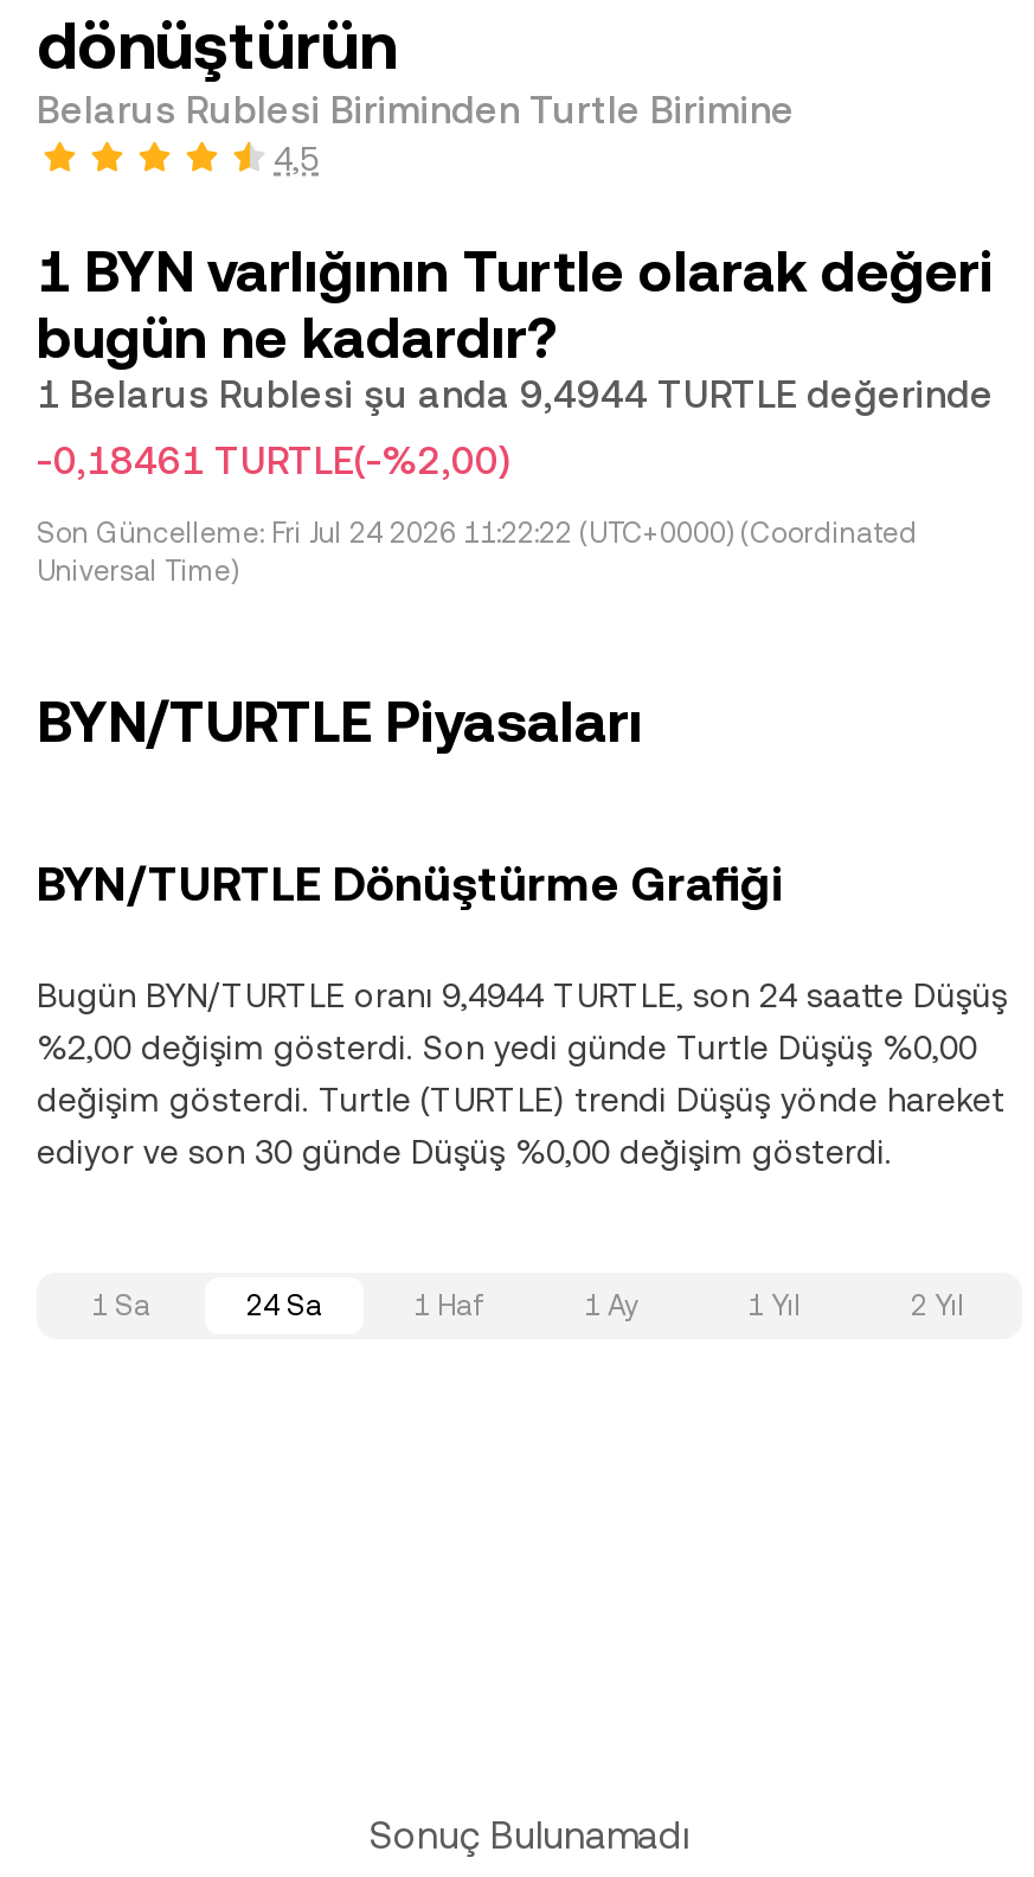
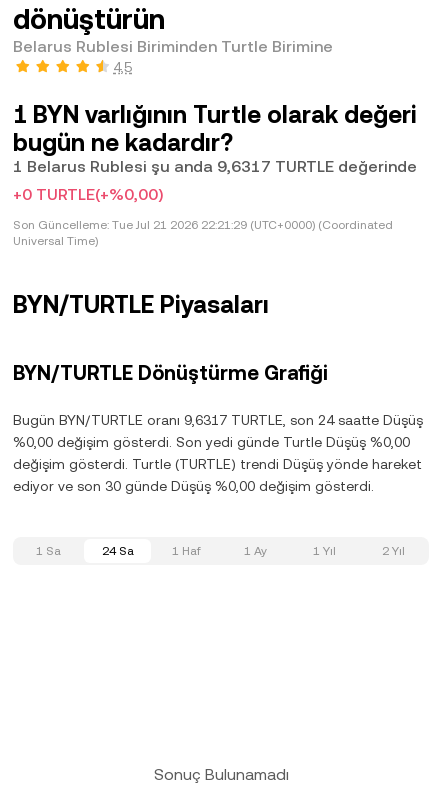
[37,372,994,417] 1 Belarus Rublesi şu anda 9,4944 TURTLE değerinde -> [13,157,417,176] 1 Belarus Rublesi şu anda 9,6317 TURTLE değerinde
[37,438,510,483] -0,18461 TURTLE(-%2,00) -> [13,185,163,204] +0 TURTLE(+%0,00)
[37,517,918,550] Son Güncelleme: Fri Jul 24 2026 11:22:22 (UTC+0000) (Coordinated -> [13,218,393,232] Son Güncelleme: Tue Jul 21 2026 22:21:29 (UTC+0000) (Coordinated
[37,976,1008,1014] Bugün BYN/TURTLE oranı 9,4944 TURTLE, son 24 saatte Düşüş -> [13,412,423,428] Bugün BYN/TURTLE oranı 9,6317 TURTLE, son 24 saatte Düşüş
[37,1029,977,1066] %2,00 değişim gösterdi. Son yedi günde Turtle Düşüş %0,00 -> [13,434,410,450] %0,00 değişim gösterdi. Son yedi günde Turtle Düşüş %0,00

